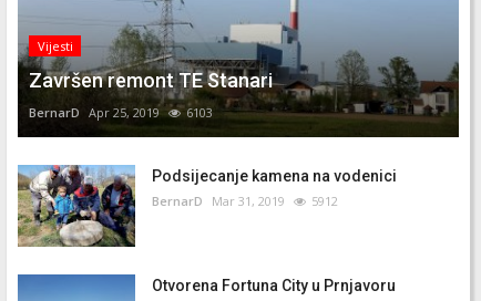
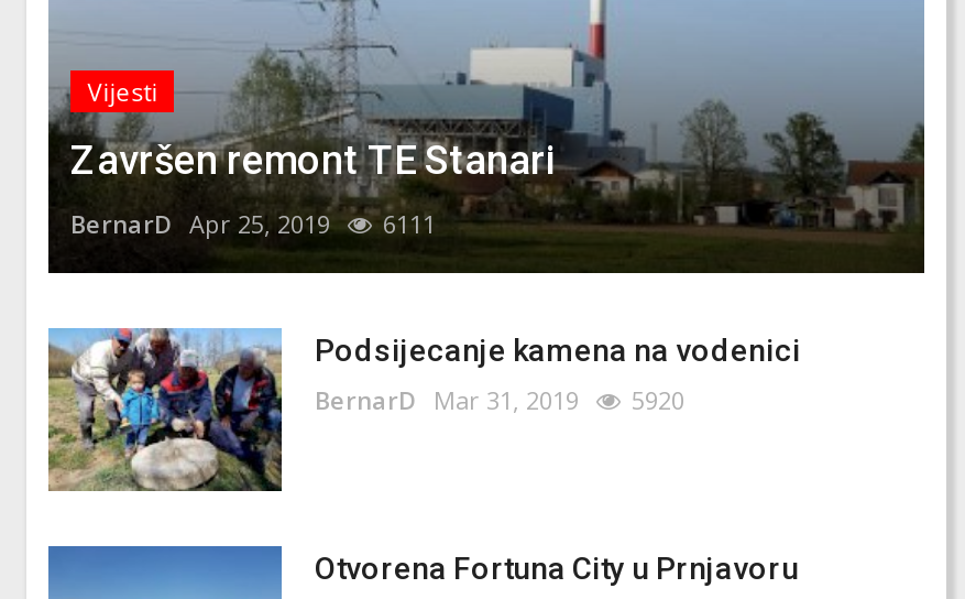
[29,104,213,121] BernarD Apr 25, 2019 6103 -> [70,208,436,241] BernarD Apr 25, 2019 6111
[152,193,338,209] BernarD Mar 31, 2019 5912 -> [315,384,684,417] BernarD Mar 31, 2019 5920

